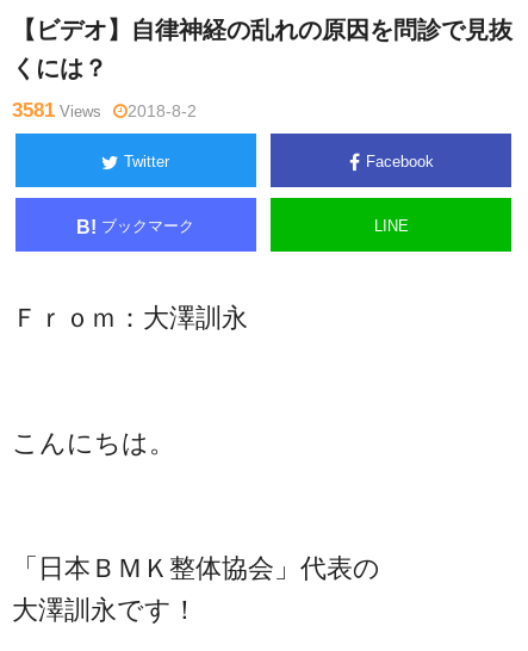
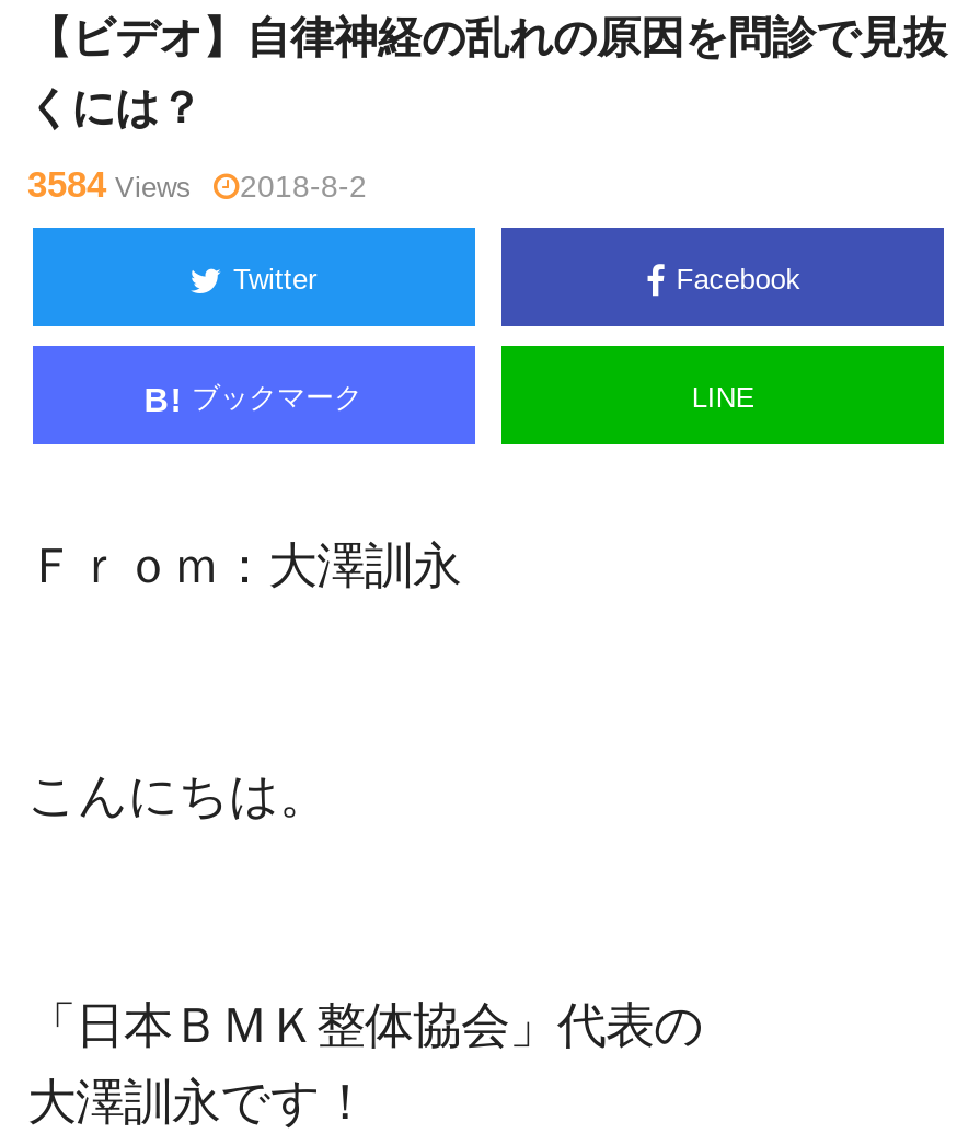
[12,99,197,121] 3581 Views 2018-8-2 -> [27,164,367,206] 3584 Views 2018-8-2

